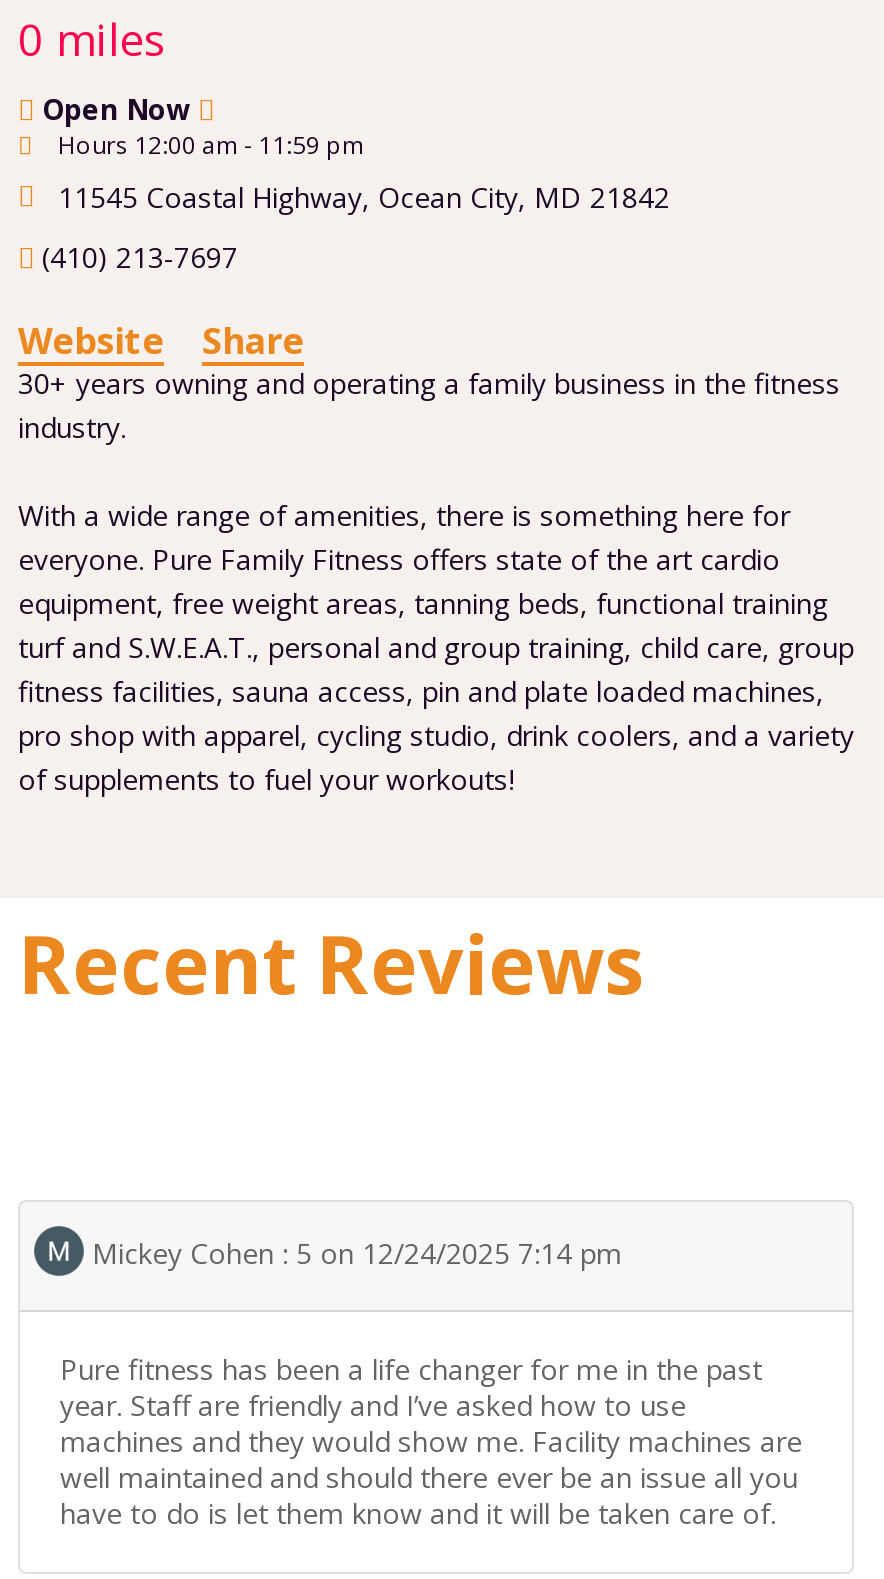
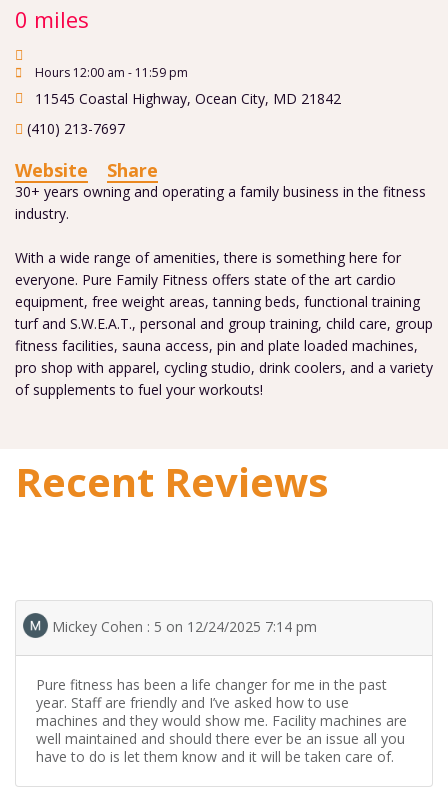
[42,90,190,128] Open Now -> none

